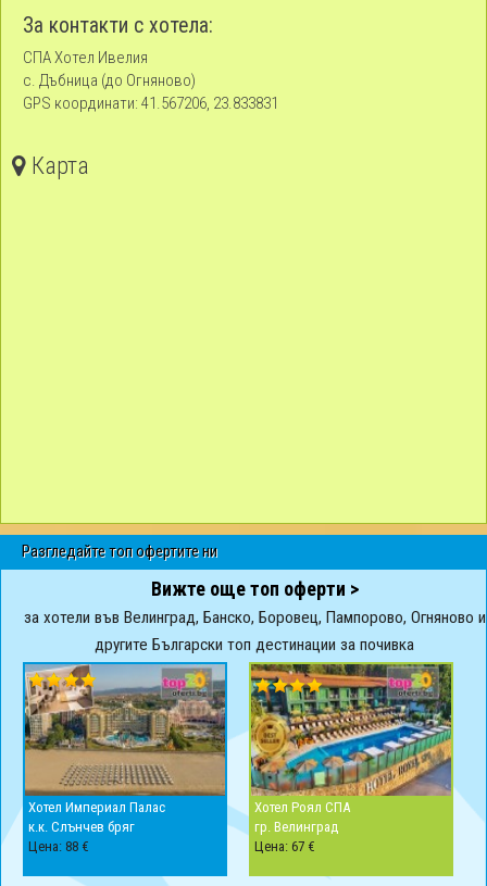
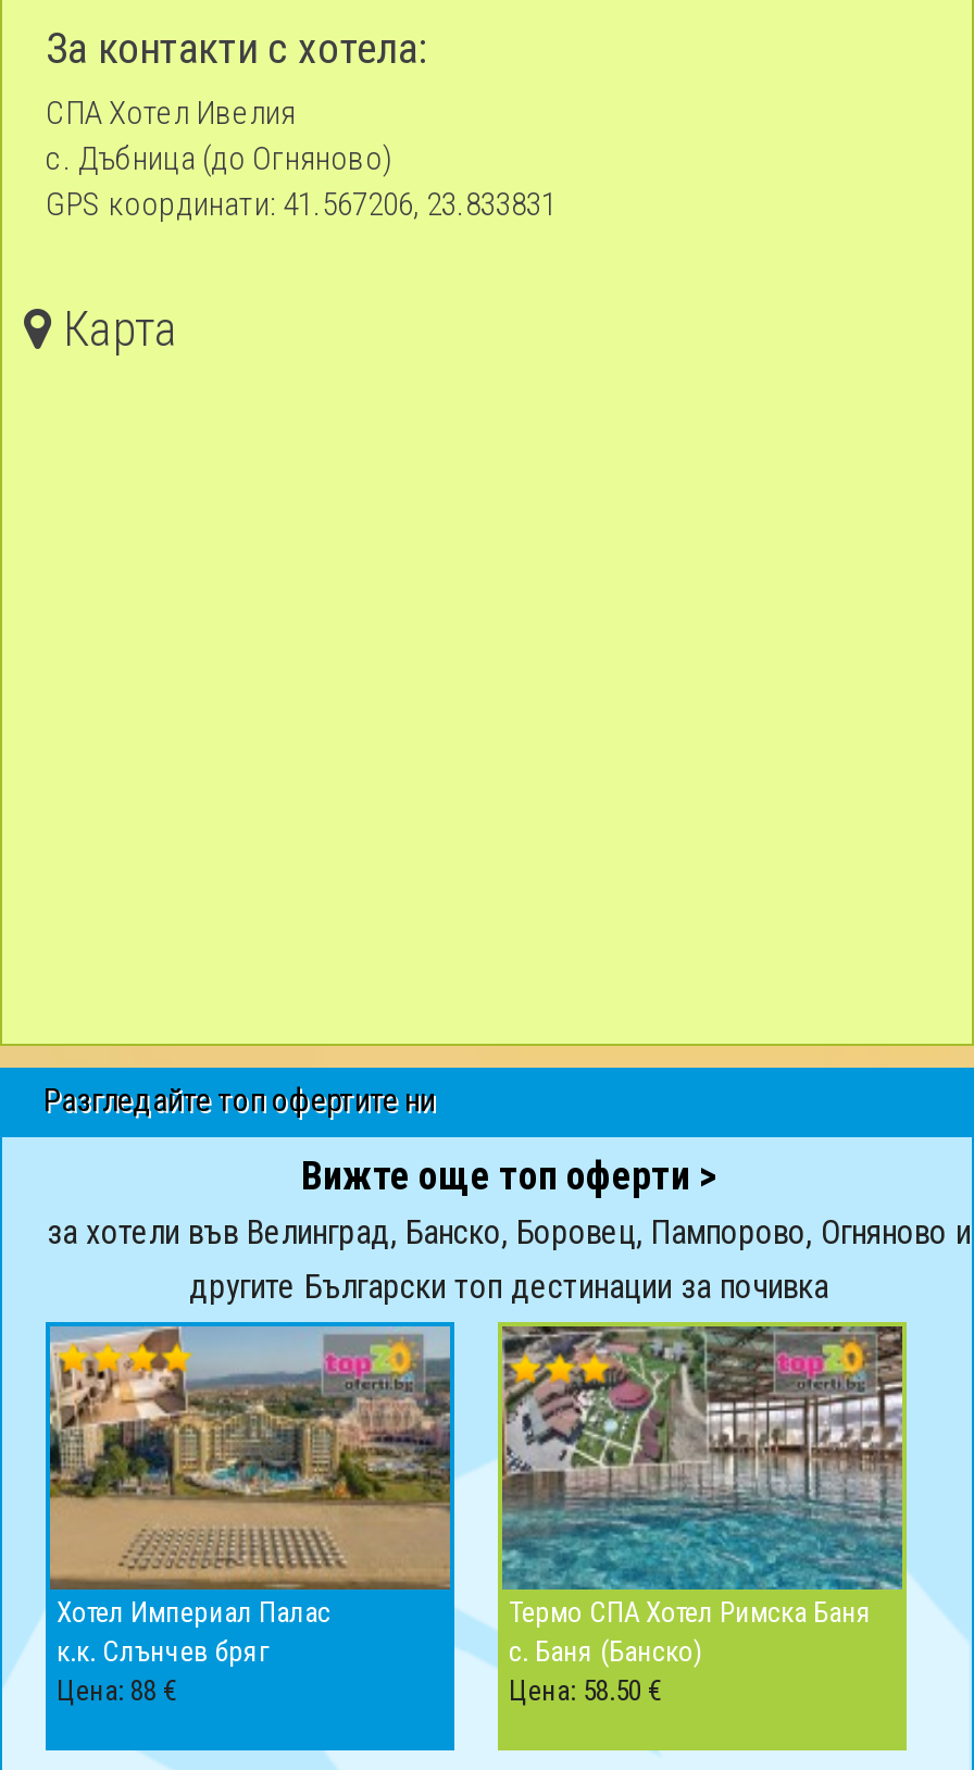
[250,663,452,854] [image] | Хотел Роял СПА | гр. Велинград | Цена: 67 € -> [500,1326,902,1707] [image] | Термо СПА Хотел Римска Баня | с. Баня (Банско) | Цена: 58.50 €

